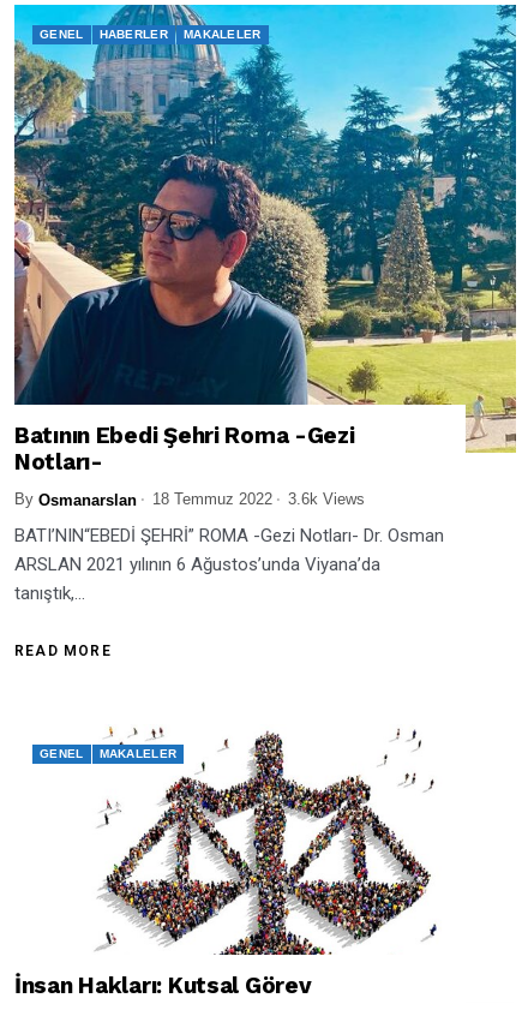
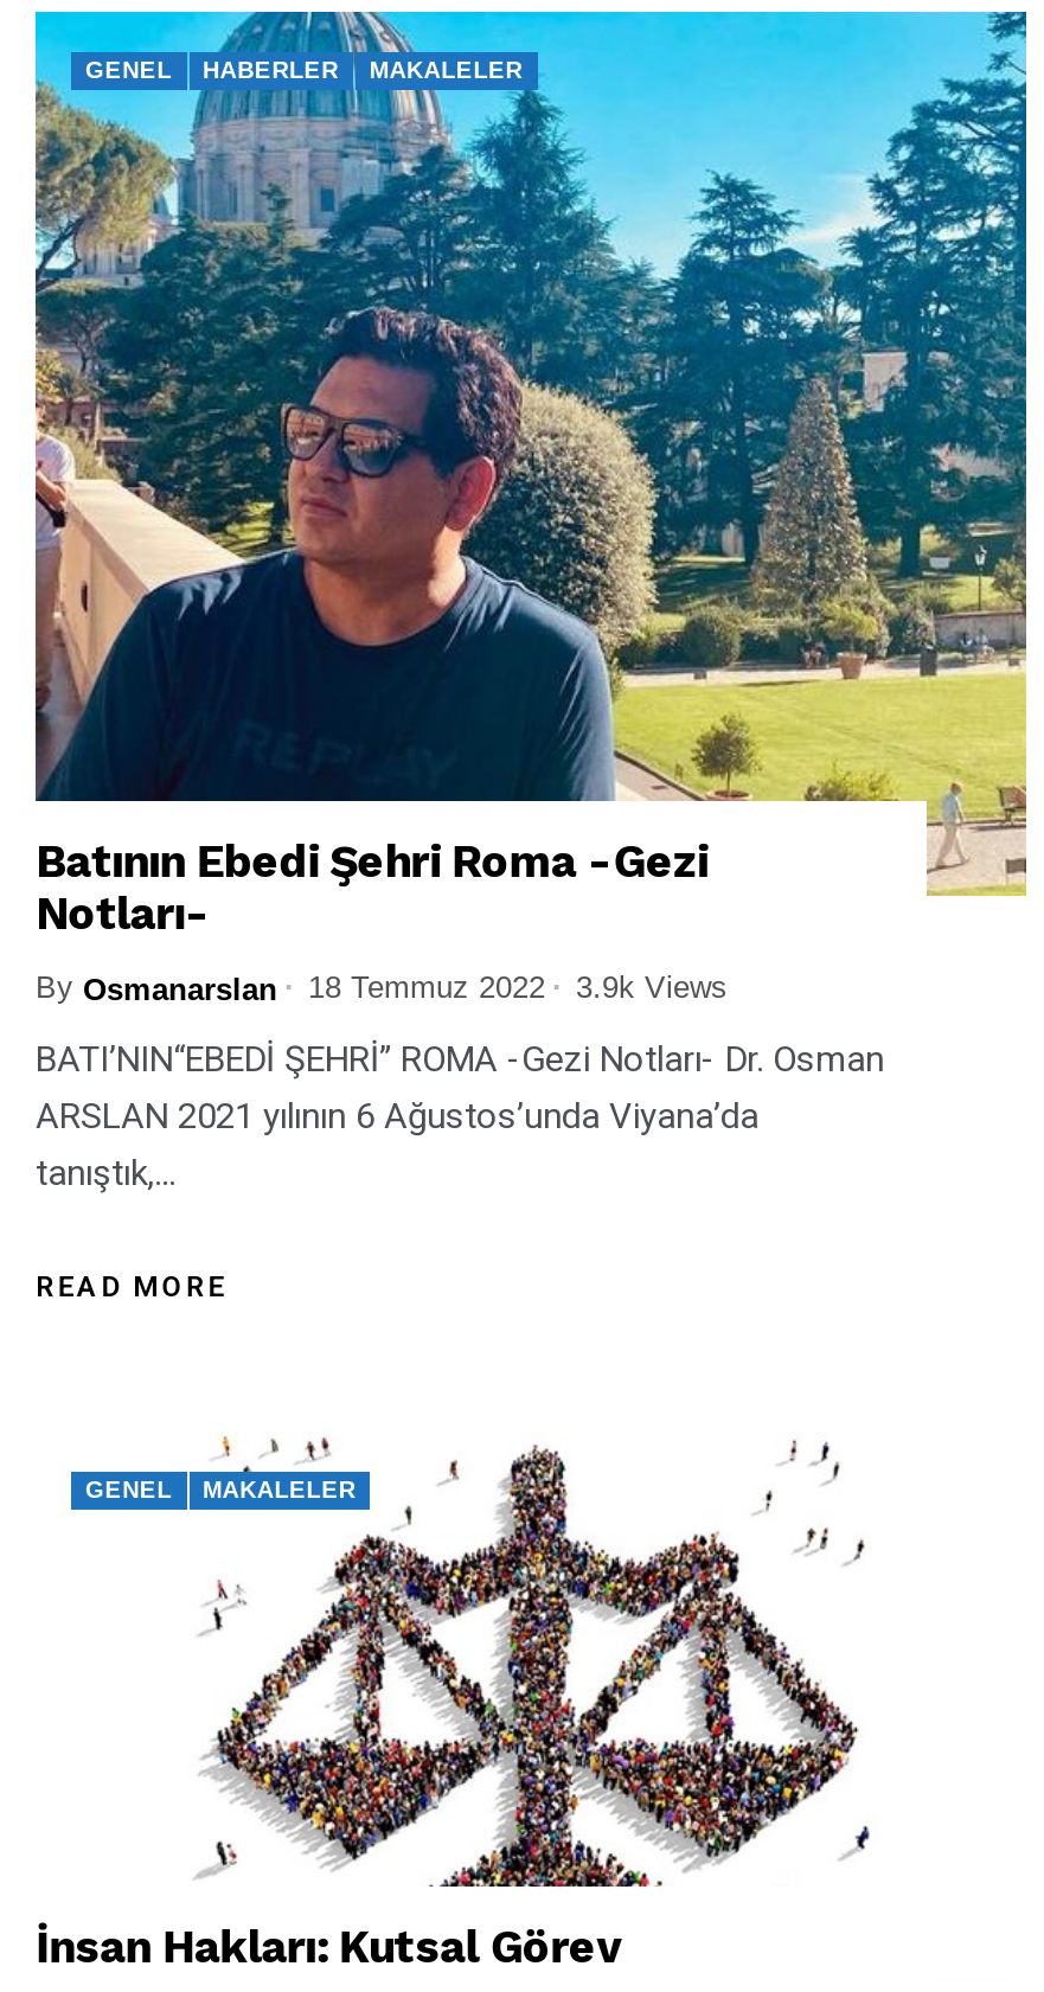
[14,490,365,510] By Osmanarslan 18 Temmuz 2022 3.6k Views -> [36,970,728,1008] By Osmanarslan 18 Temmuz 2022 3.9k Views

